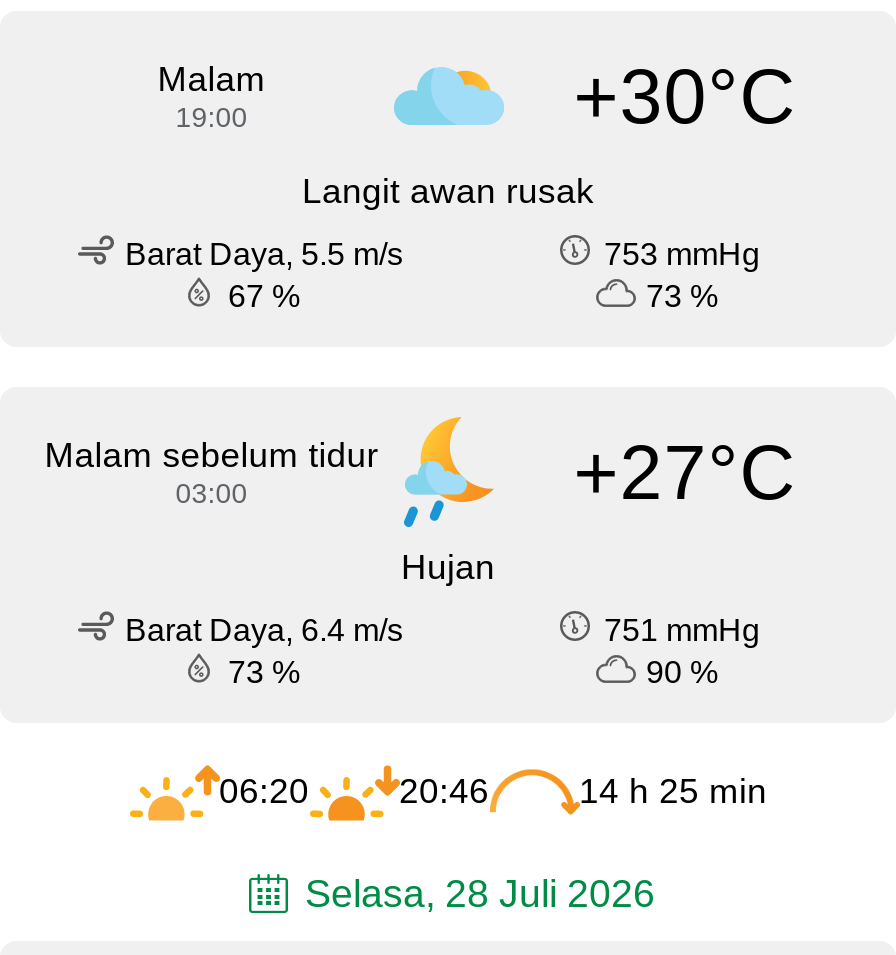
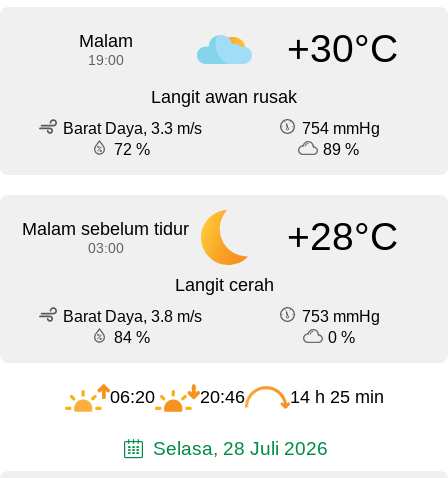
[125,238,403,272] Barat Daya, 5.5 m/s -> [62,120,201,137] Barat Daya, 3.3 m/s
[604,238,760,272] 753 mmHg -> [302,120,380,137] 754 mmHg
[228,280,300,314] 67 % -> [114,141,150,158] 72 %
[646,280,718,314] 73 % -> [323,141,359,158] 89 %
[401,415,796,588] [image] | +27°C | Hujan -> [174,209,398,295] [image] | +28°C | Langit cerah
[125,614,760,690] Barat Daya, 6.4 m/s | 751 mmHg | 73 % | 90 % -> [62,308,380,346] Barat Daya, 3.8 m/s | 753 mmHg | 84 % | 0 %

